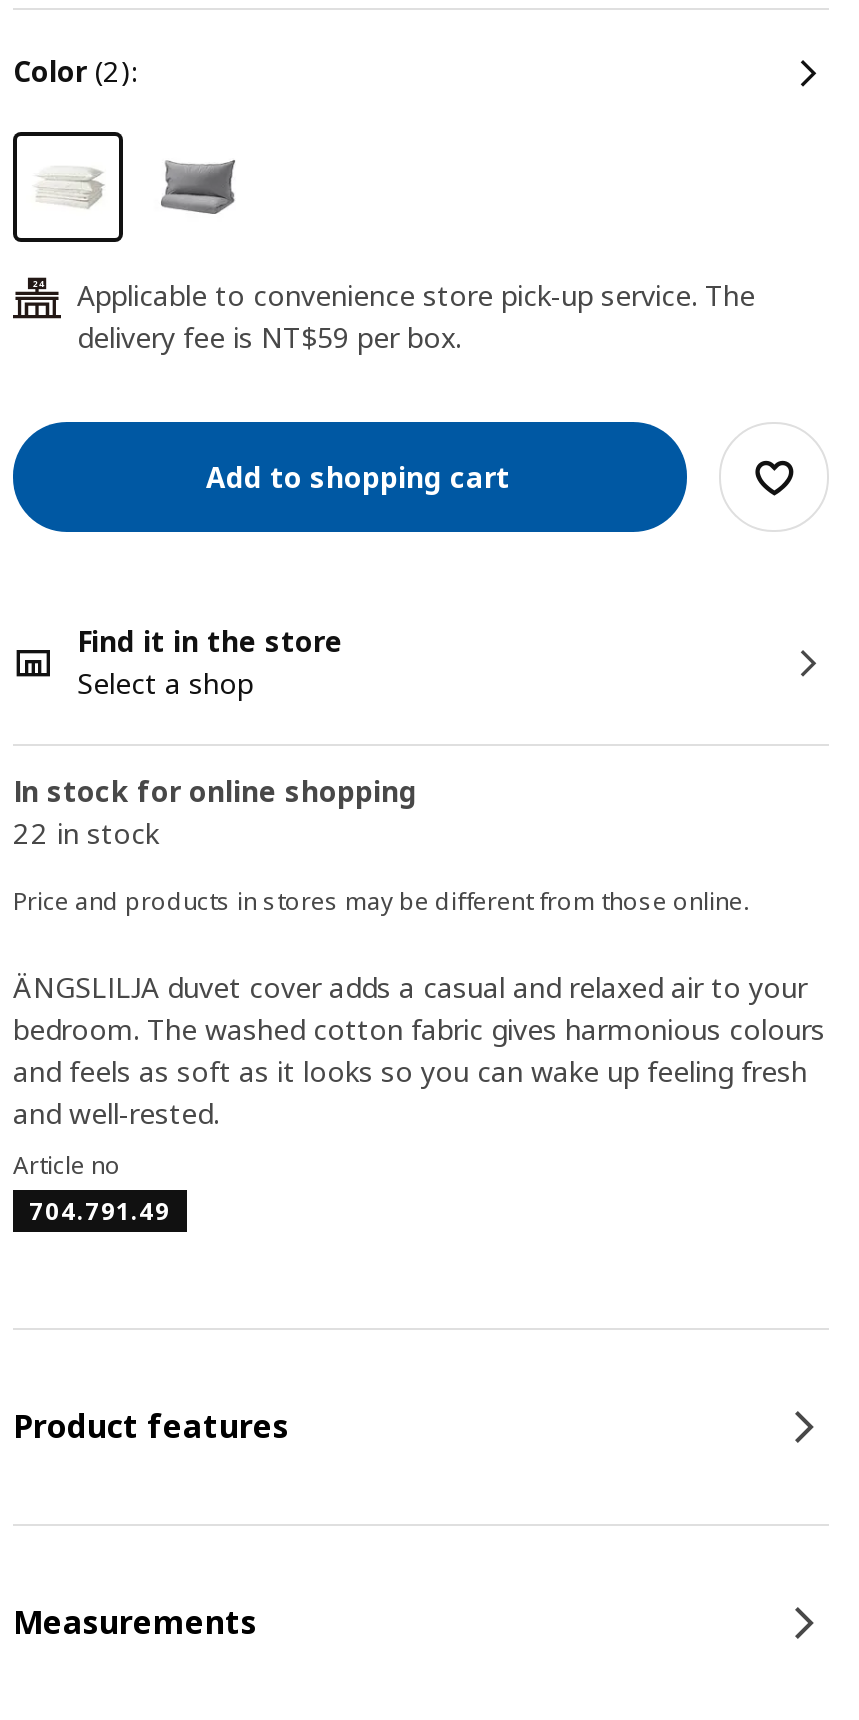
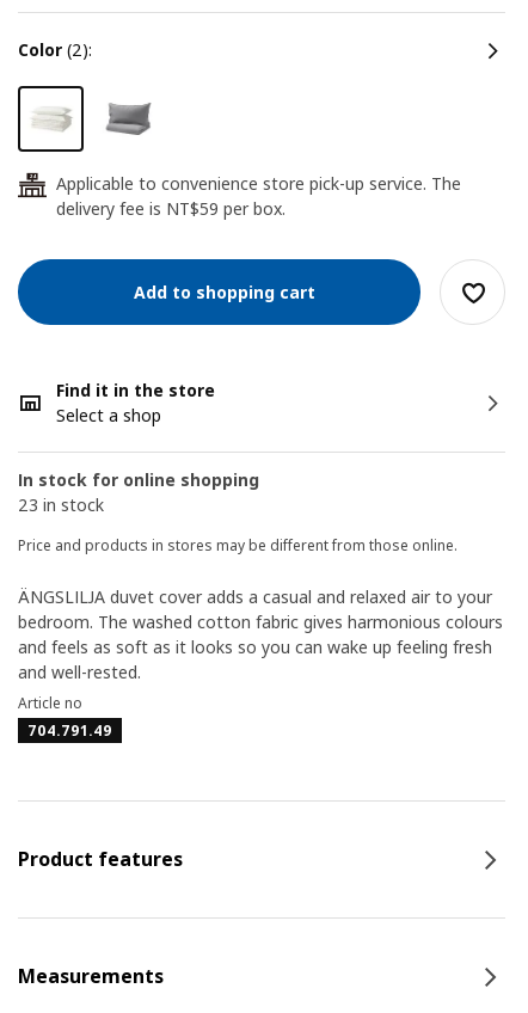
[13,814,159,852] 22 in stock -> [18,493,104,516] 23 in stock

